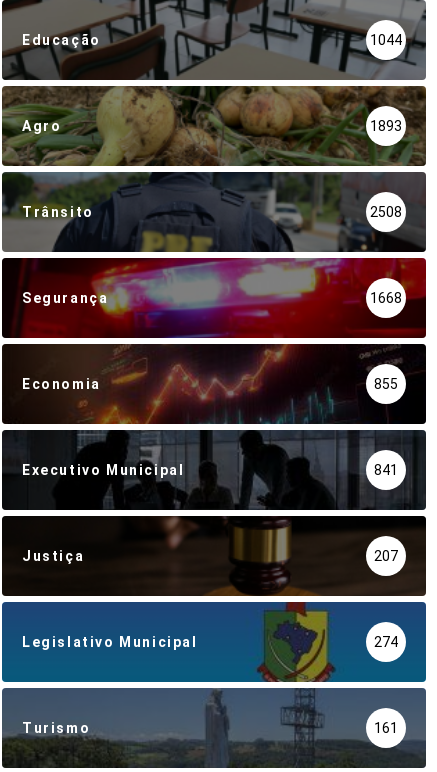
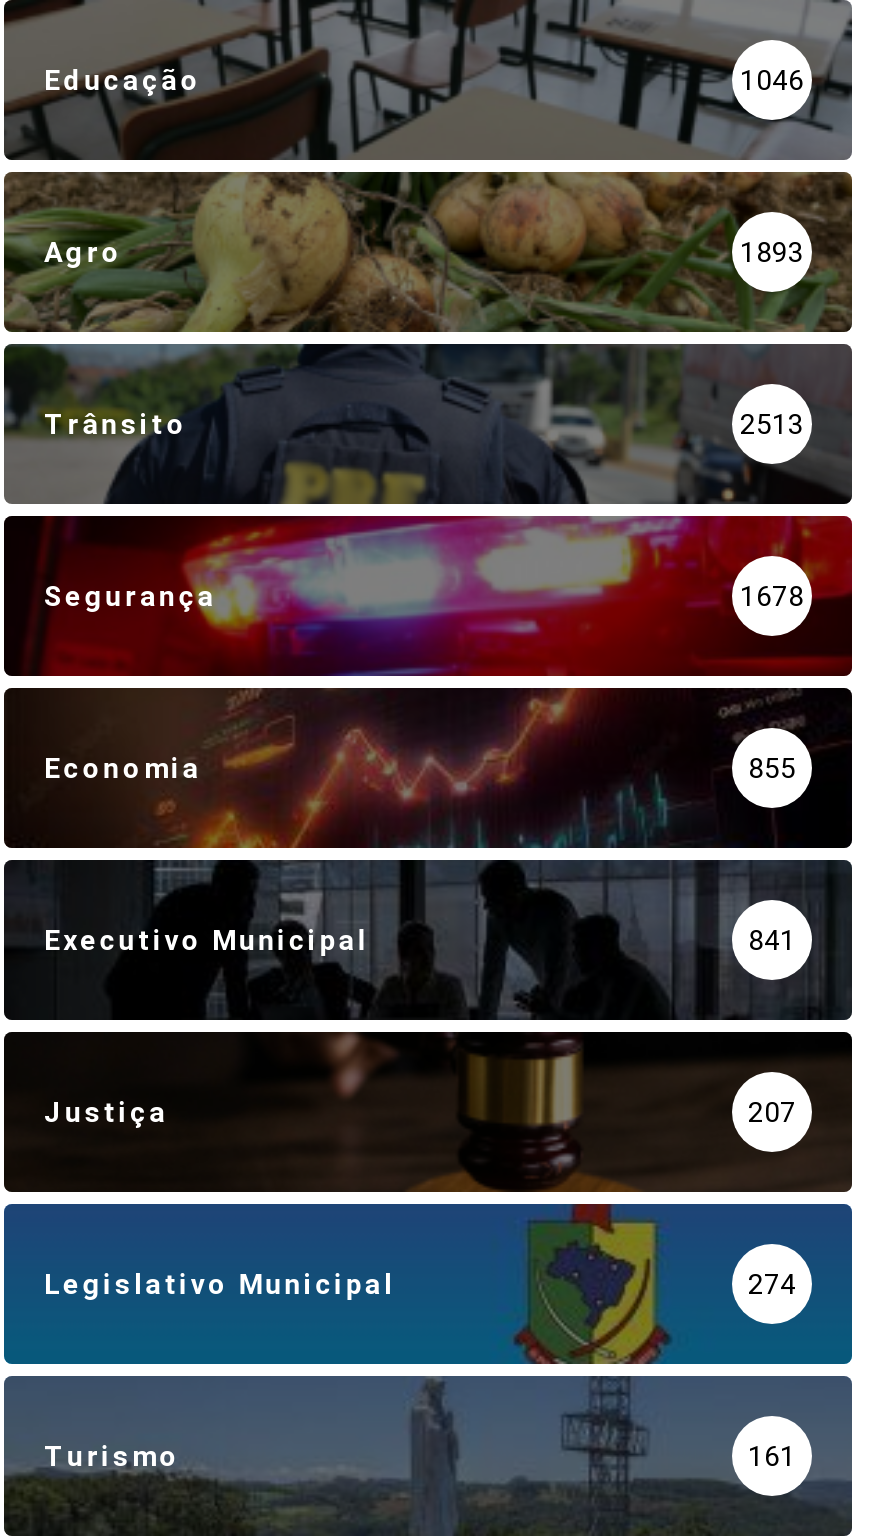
[370,31,402,47] 1044 -> [740,63,804,95] 1046
[370,203,402,219] 2508 -> [740,407,804,439] 2513
[370,289,402,305] 1668 -> [740,579,804,611] 1678

